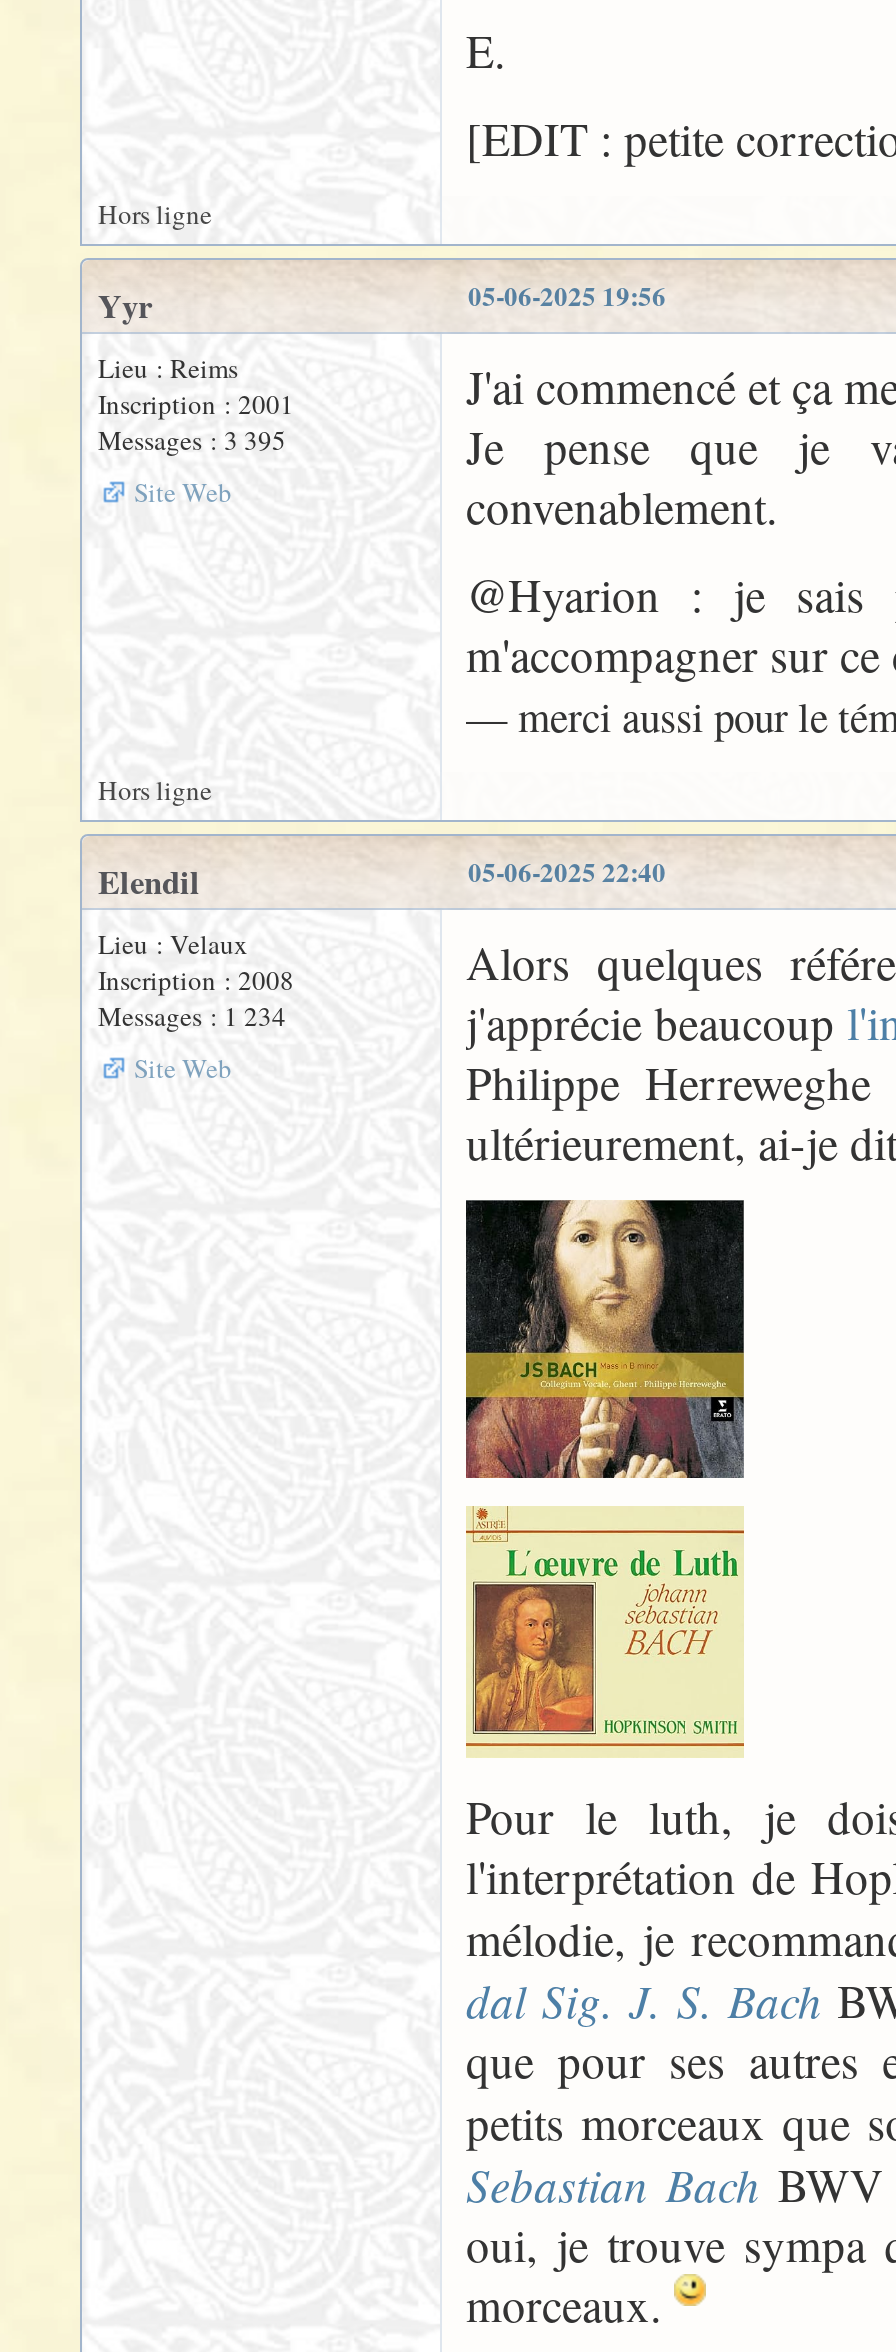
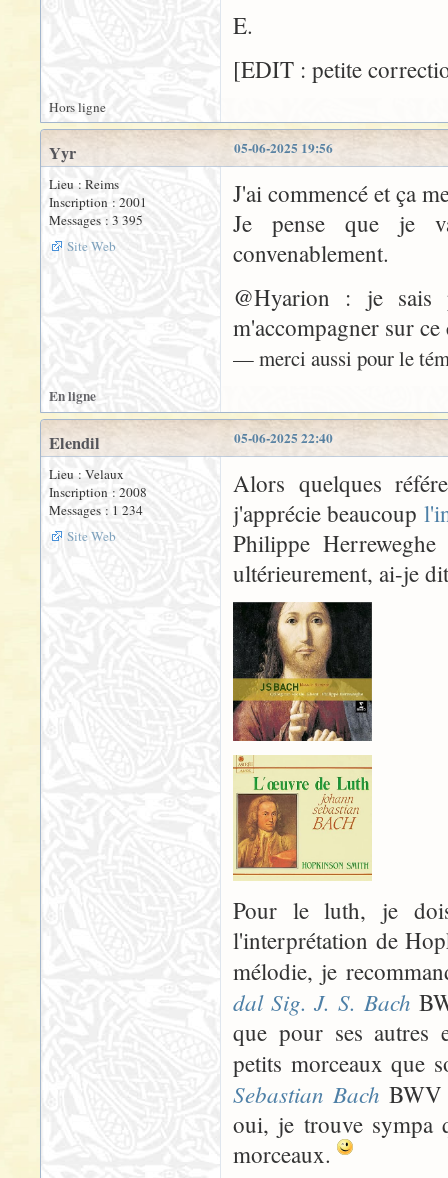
[98,772,212,808] Hors ligne -> [49,386,96,406] En ligne

